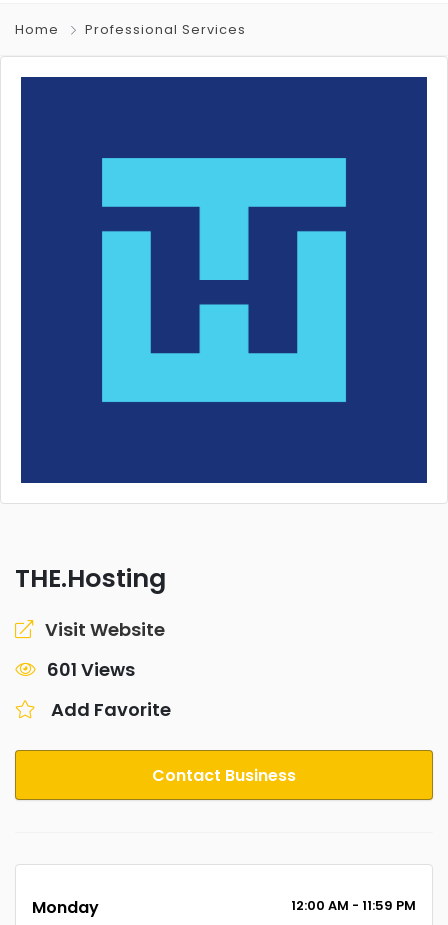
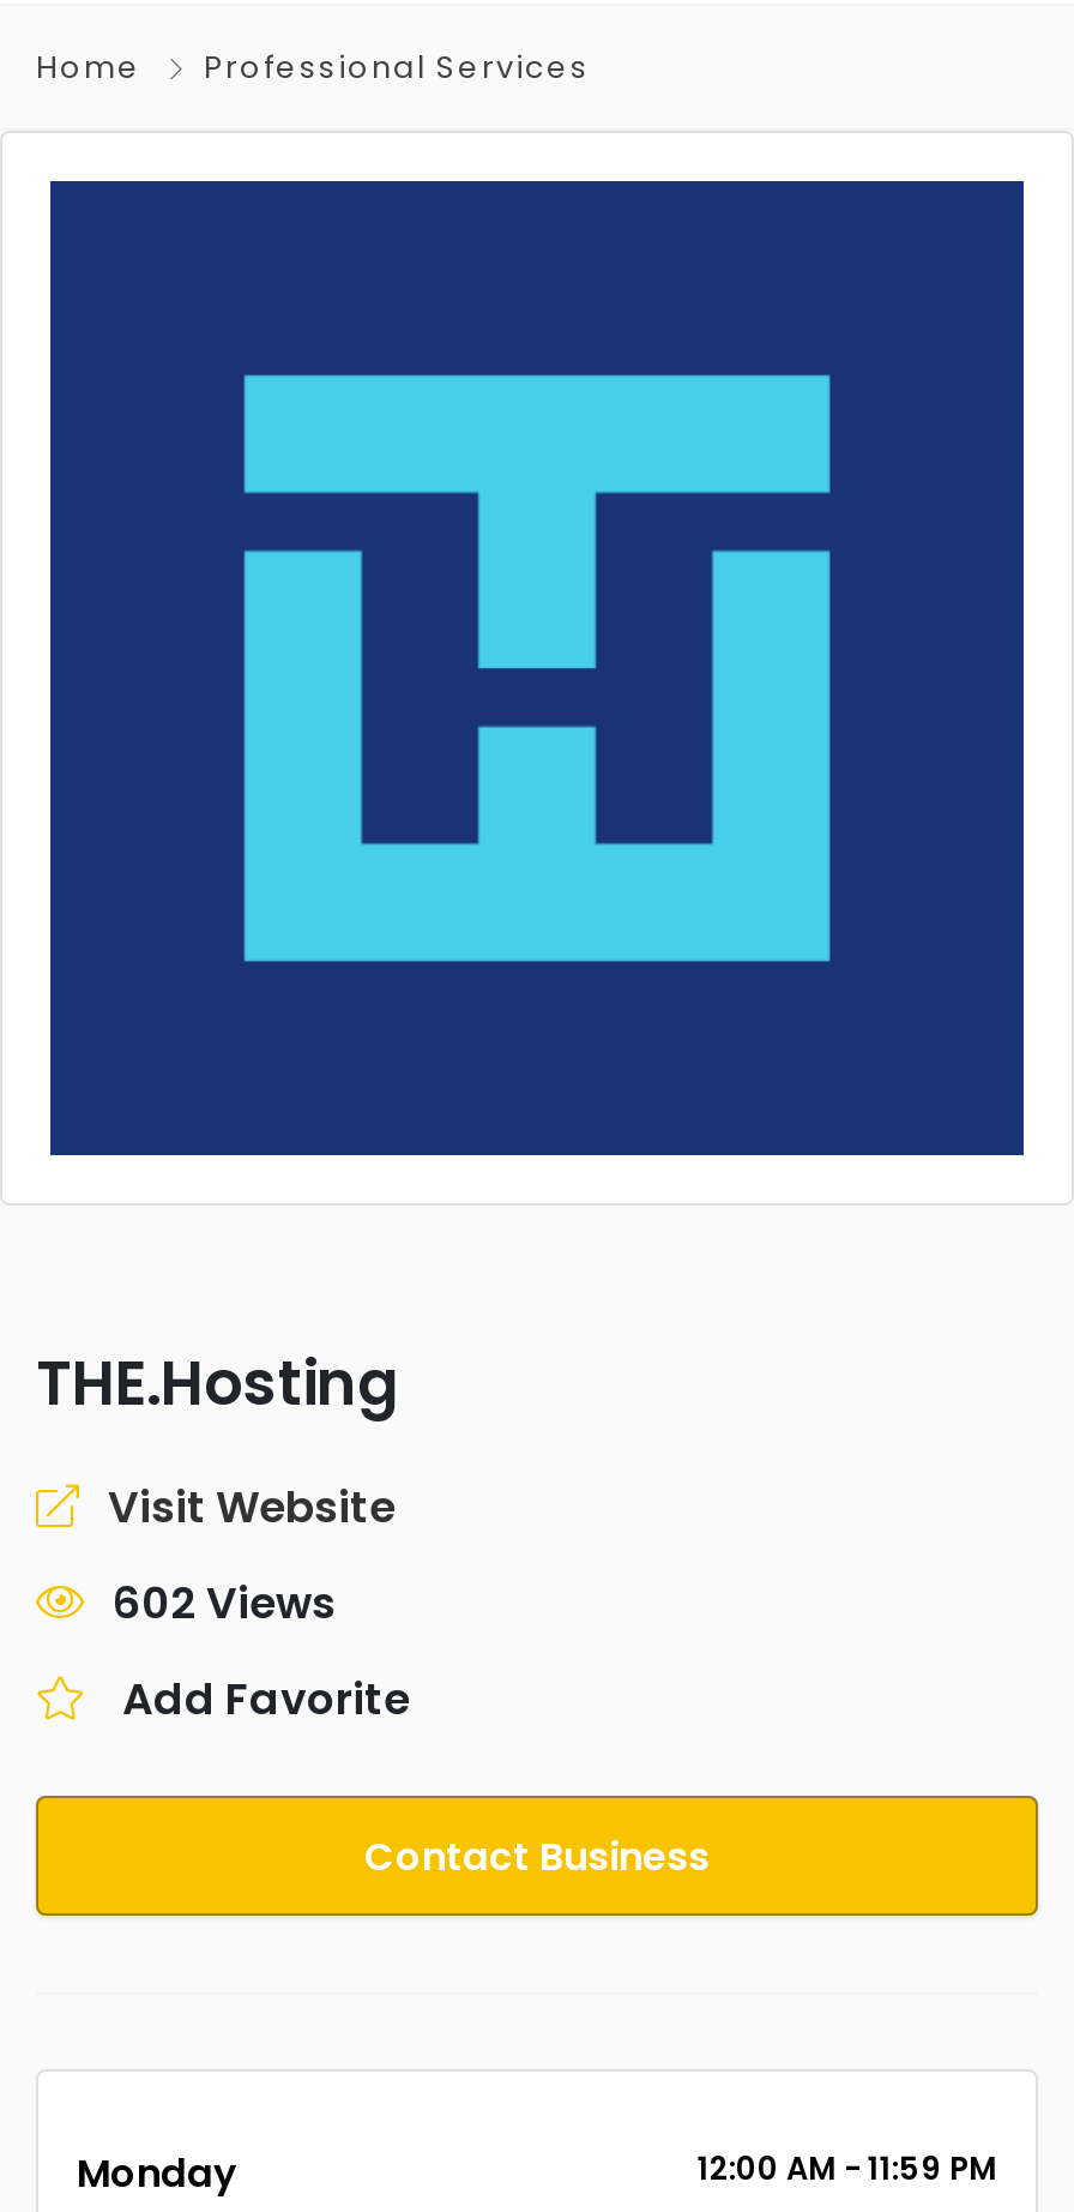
[47,657,135,682] 601 Views -> [113,1573,336,1633] 602 Views

